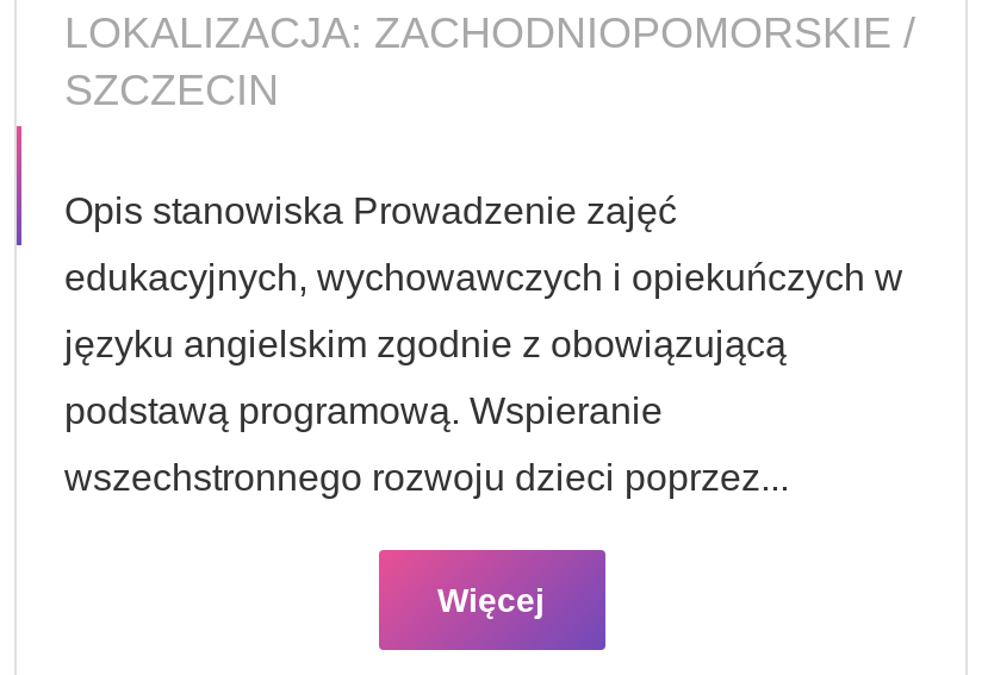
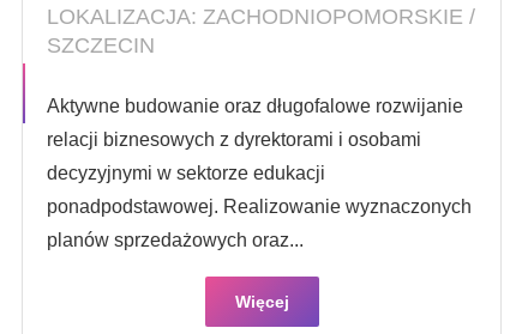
[64,190,677,231] Opis stanowiska Prowadzenie zajęć -> [47,96,463,116] Aktywne budowanie oraz długofalowe rozwijanie
[64,257,903,298] edukacyjnych, wychowawczych i opiekuńczych w -> [47,129,421,150] relacji biznesowych z dyrektorami i osobami
[64,324,787,364] języku angielskim zgodnie z obowiązującą -> [47,163,325,183] decyzyjnymi w sektorze edukacji
[64,390,663,431] podstawą programową. Wspieranie -> [47,196,472,217] ponadpodstawowej. Realizowanie wyznaczonych
[64,457,789,498] wszechstronnego rozwoju dzieci poprzez... -> [47,230,304,250] planów sprzedażowych oraz...

